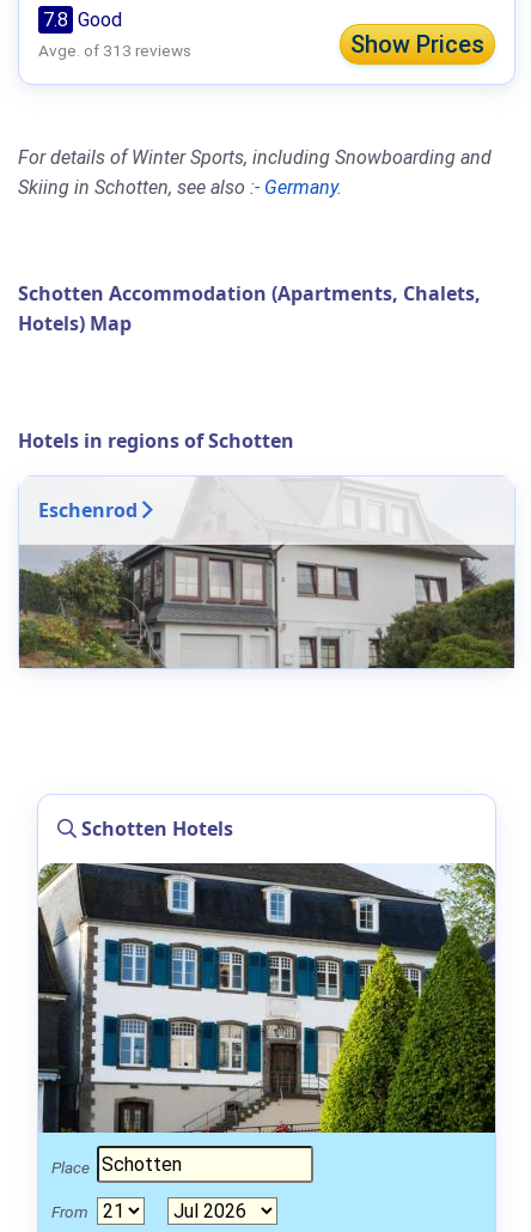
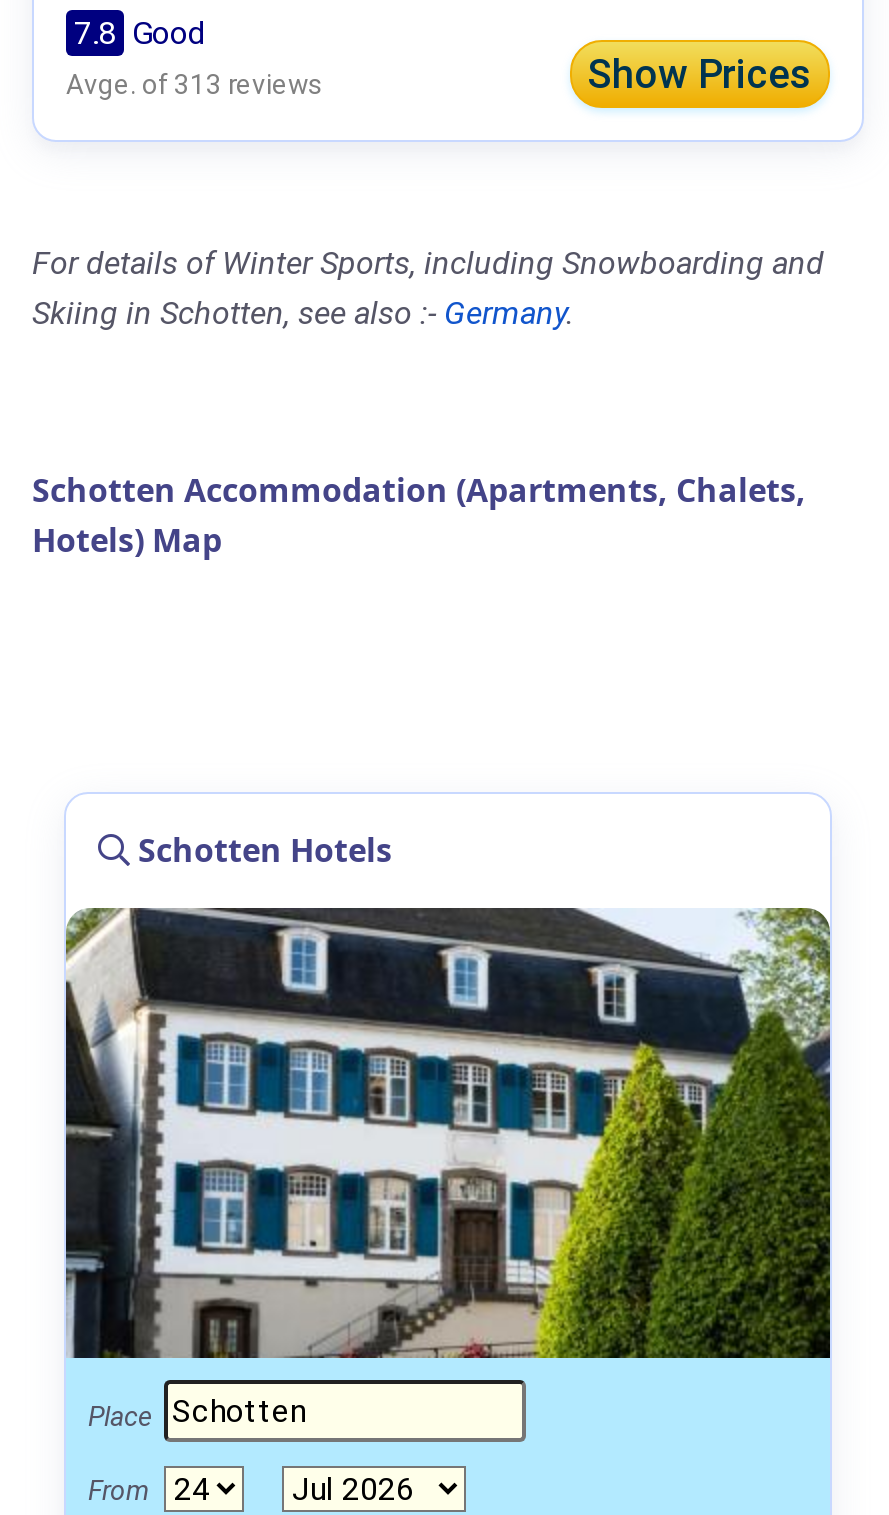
[17,428,517,670] [image] | Hotels in regions of Schotten | Eschenrod -> none

